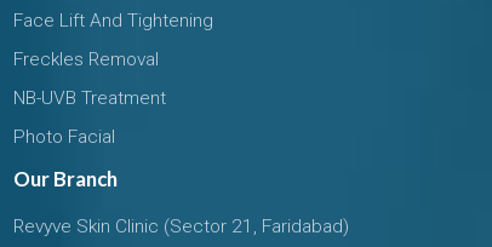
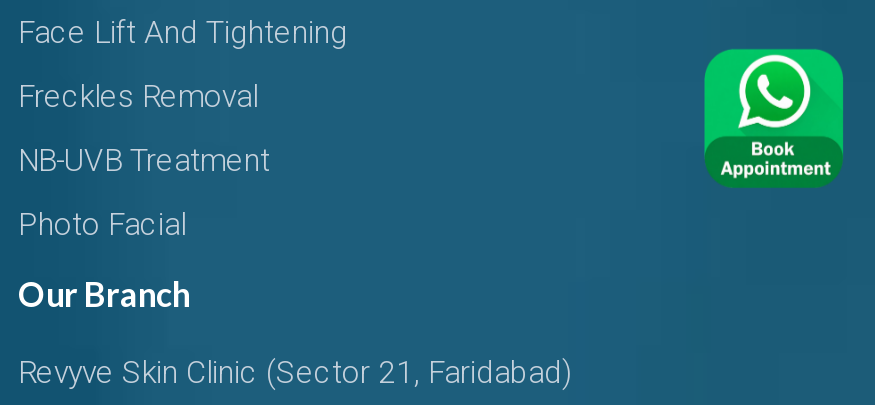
none -> [702,47,844,189] [image]

